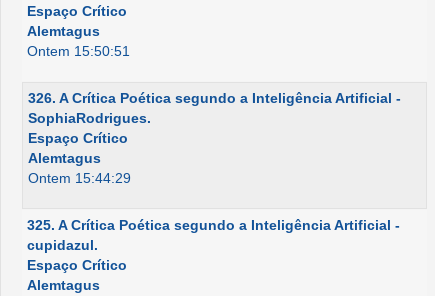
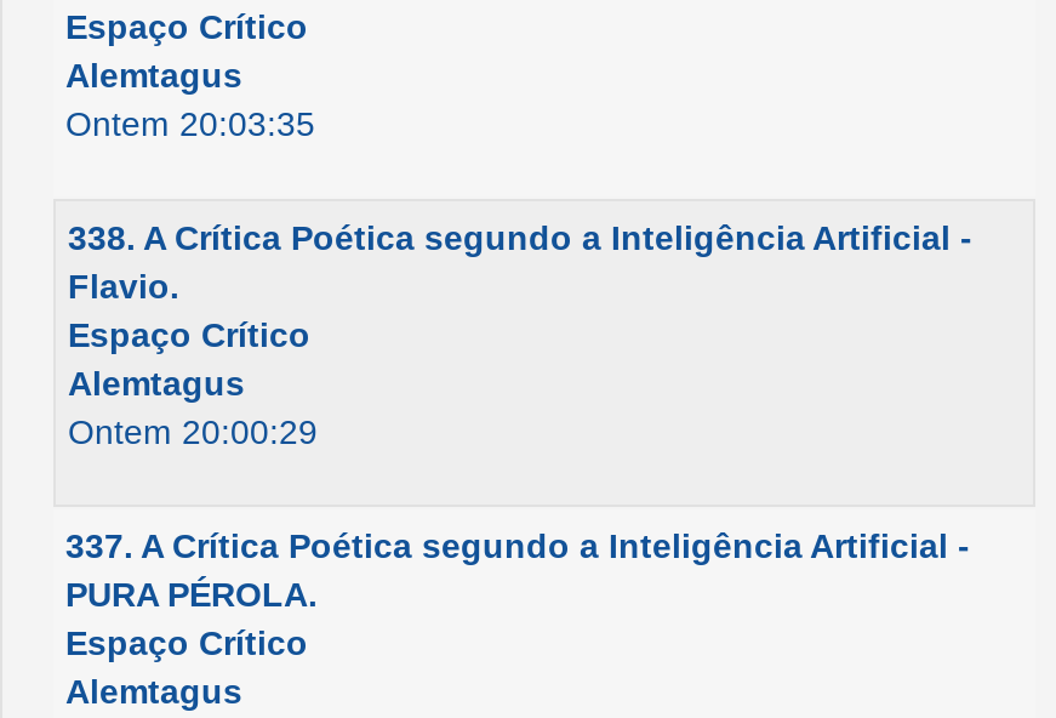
[27,43,130,59] Ontem 15:50:51 -> [65,104,315,143] Ontem 20:03:35
[28,90,401,126] 326. A Crítica Poética segundo a Inteligência Artificial - | SophiaRodrigues. -> [68,218,972,306] 338. A Crítica Poética segundo a Inteligência Artificial - | Flavio.
[28,170,131,186] Ontem 15:44:29 -> [68,412,318,451] Ontem 20:00:29
[27,217,400,253] 325. A Crítica Poética segundo a Inteligência Artificial - | cupidazul. -> [65,526,970,614] 337. A Crítica Poética segundo a Inteligência Artificial - | PURA PÉROLA.

